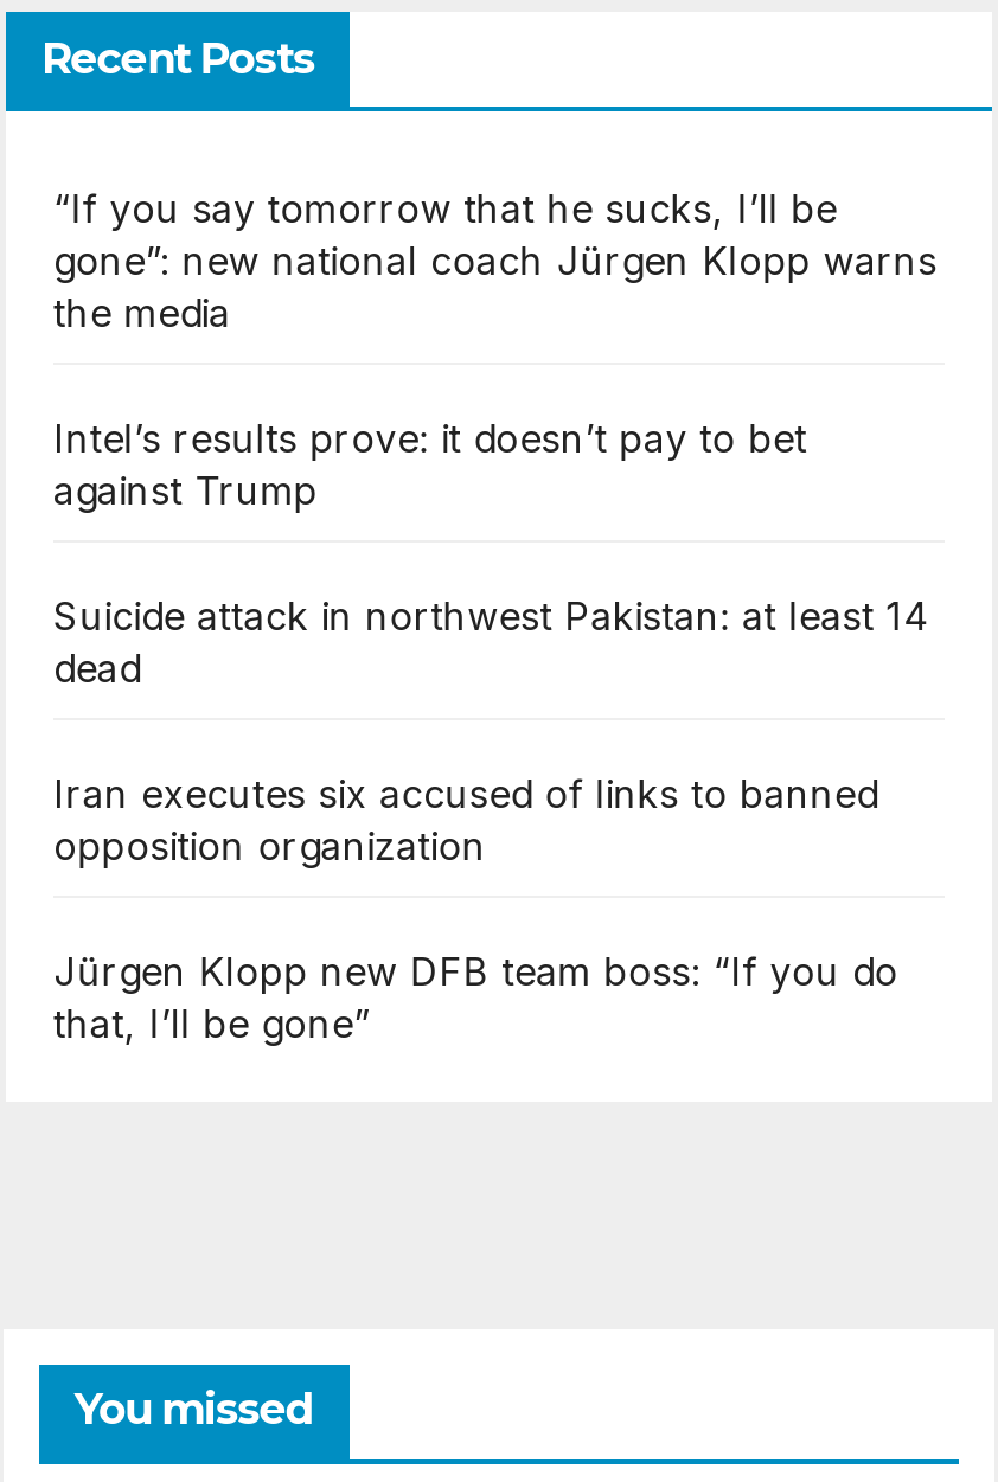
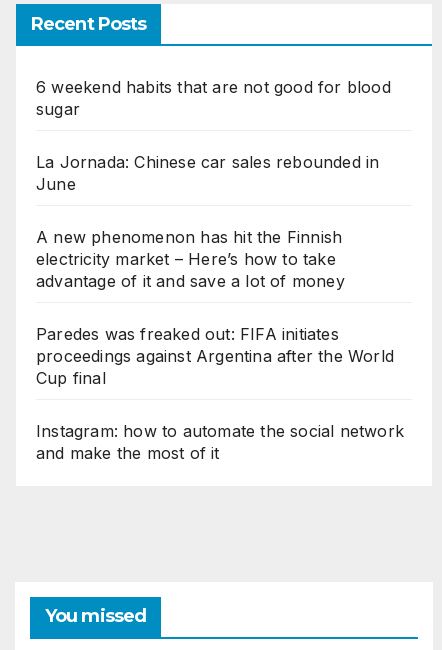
[53,184,937,336] “If you say tomorrow that he sucks, I’ll be | gone”: new national coach Jürgen Klopp warns | the media -> [36,77,391,119] 6 weekend habits that are not good for blood | sugar
[53,414,807,513] Intel’s results prove: it doesn’t pay to bet | against Trump -> [36,152,379,194] La Jornada: Chinese car sales rebounded in | June
[53,592,930,691] Suicide attack in northwest Pakistan: at least 14 | dead -> [36,227,345,291] A new phenomenon has hit the Finnish | electricity market – Here’s how to take | advantage of it and save a lot of money
[53,769,878,869] Iran executes six accused of links to banned | opposition organization -> [36,324,394,388] Paredes was freaked out: FIFA initiates | proceedings against Argentina after the World | Cup final
[53,947,898,1047] Jürgen Klopp new DFB team boss: “If you do | that, I’ll be gone” -> [36,421,404,463] Instagram: how to automate the social network | and make the most of it

